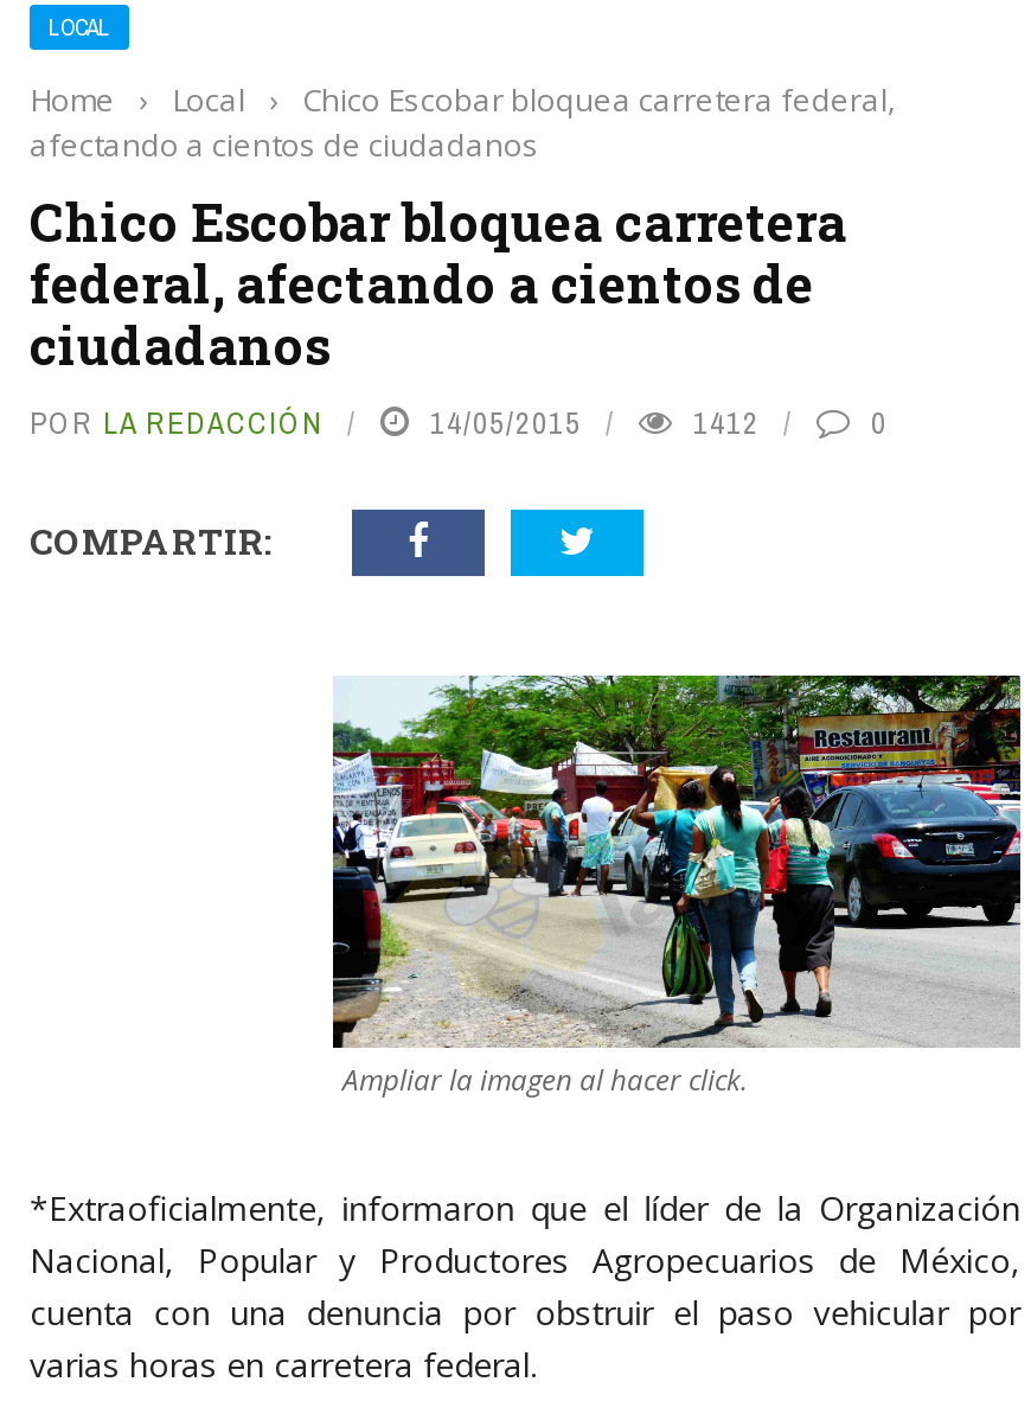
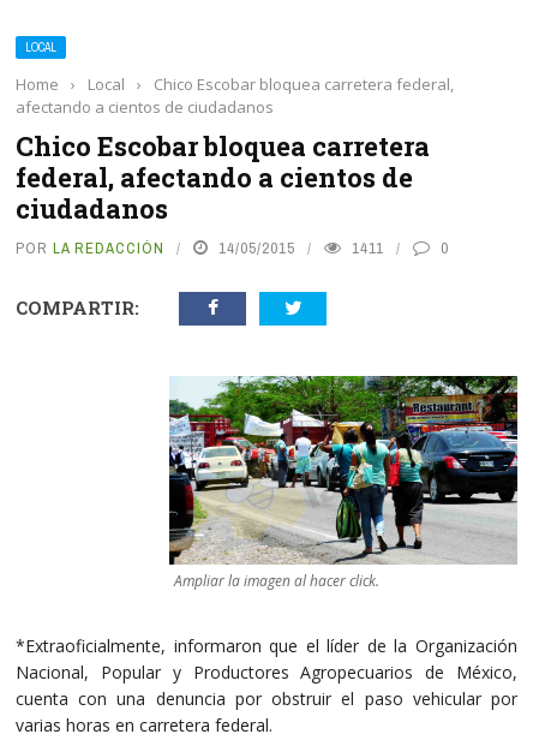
[693,403,760,444] 1412 -> [352,238,384,258] 1411

